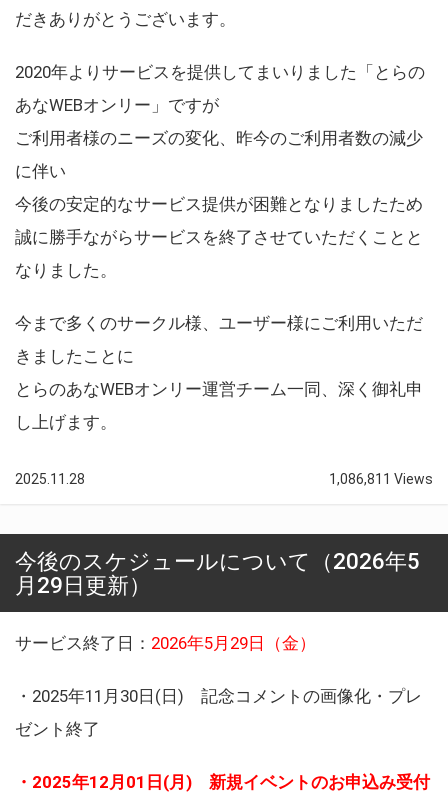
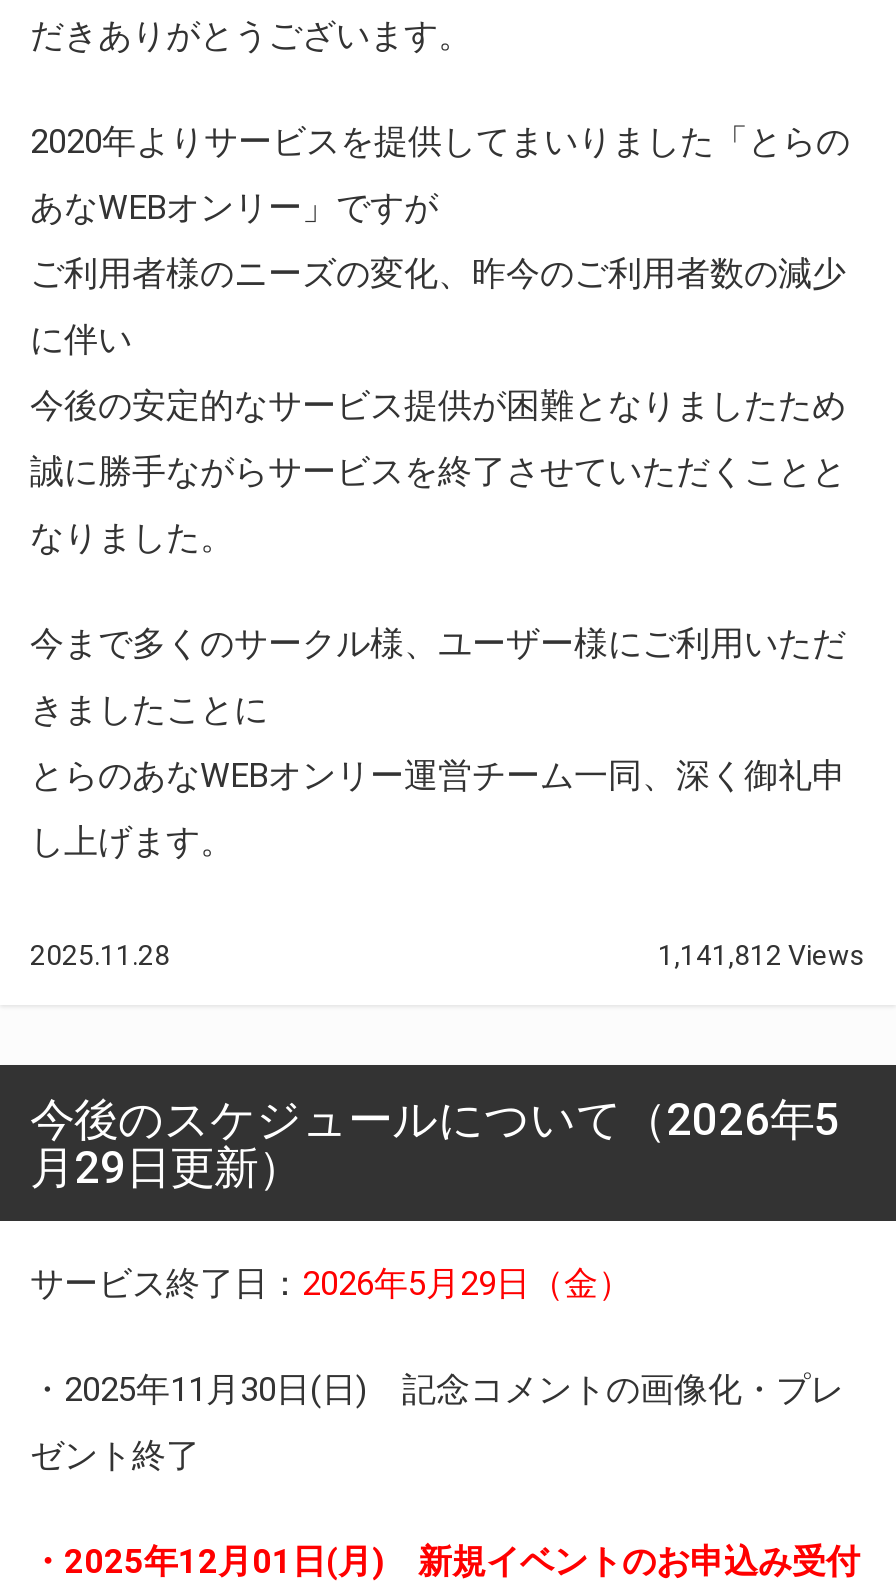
[329,471,433,487] 1,086,811 Views -> [658,939,866,971] 1,141,812 Views

